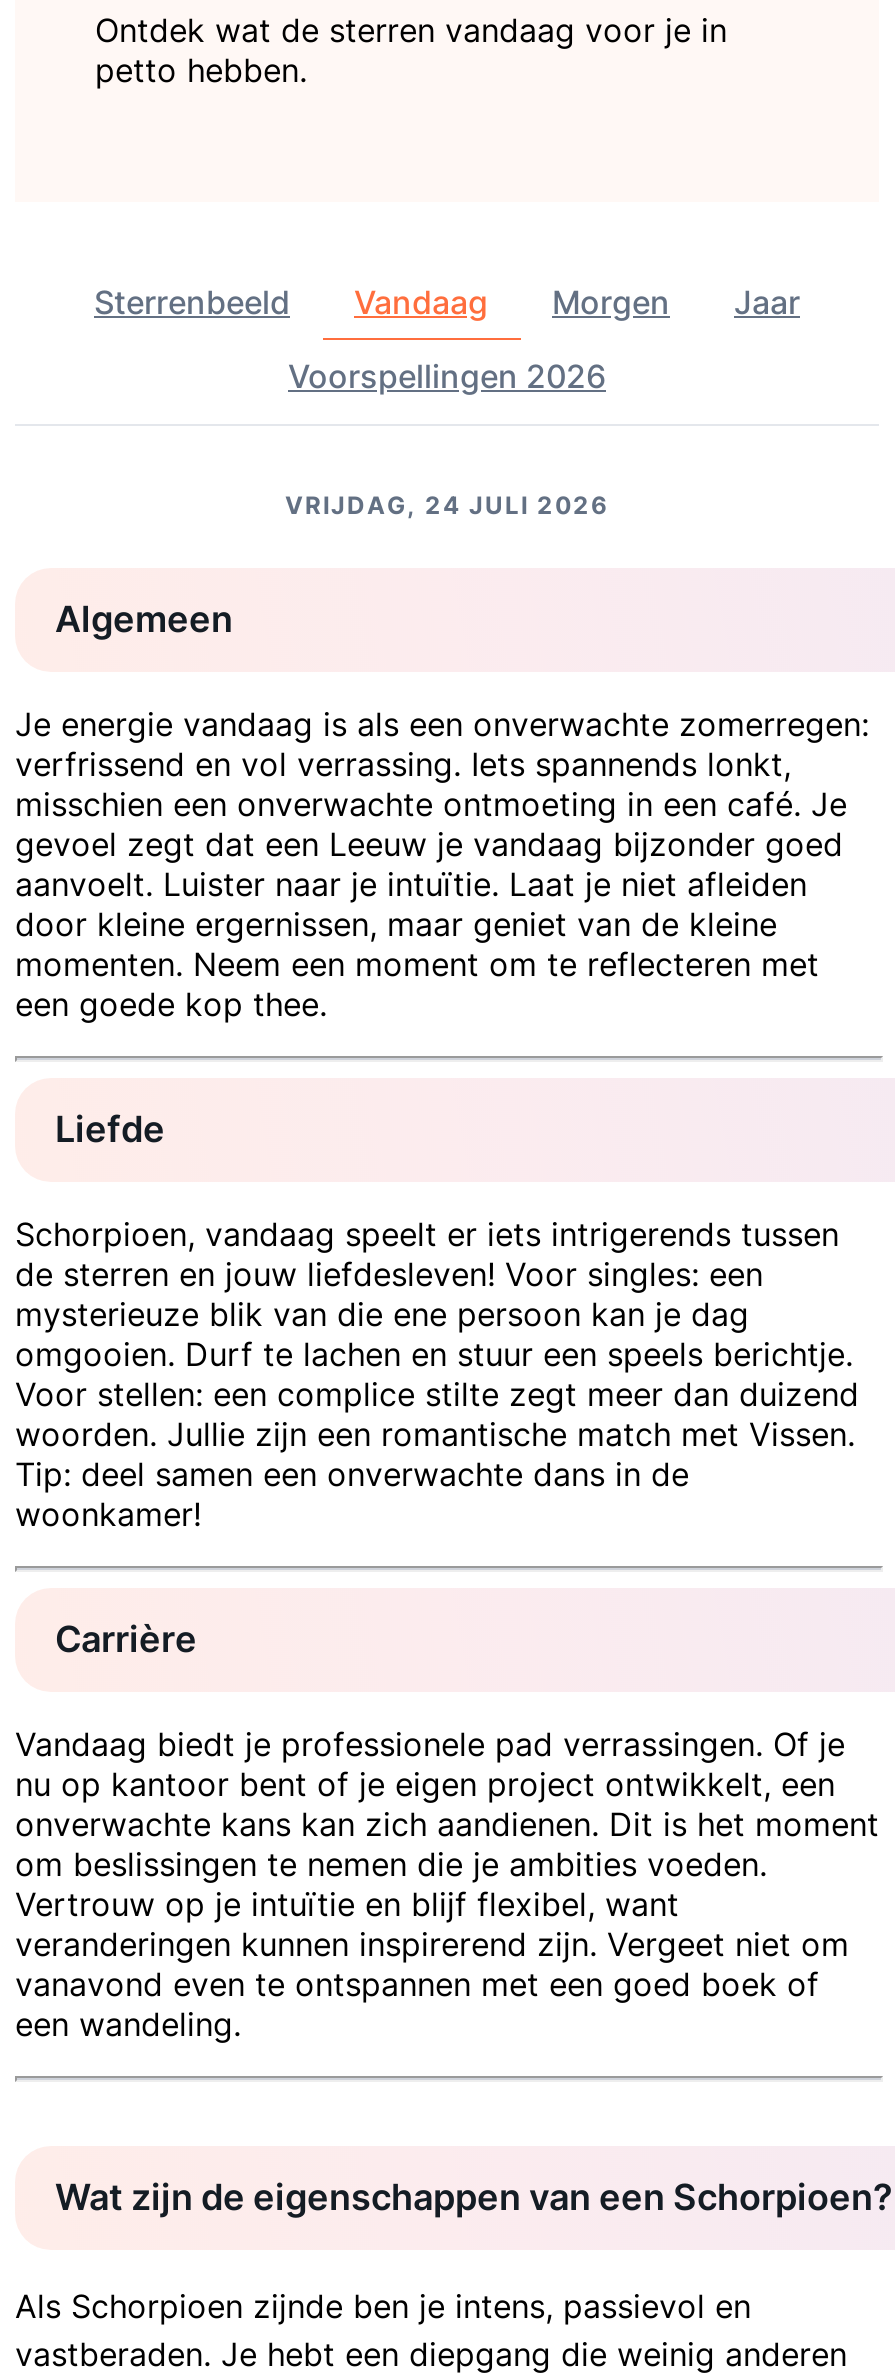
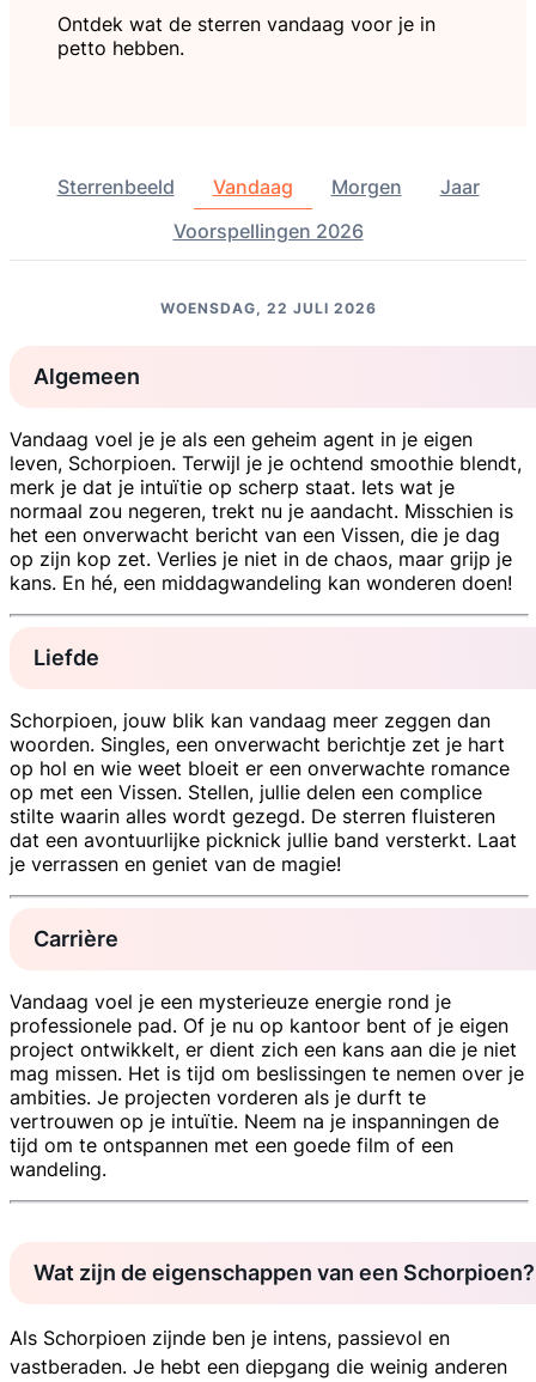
[285,491,609,521] VRIJDAG, 24 JULI 2026 -> [160,299,376,317] WOENSDAG, 22 JULI 2026
[15,705,869,1025] Je energie vandaag is als een onverwachte zomerregen: | verfrissend en vol verrassing. Iets spannends lonkt, | misschien een onverwachte ontmoeting in een café. Je | gevoel zegt dat een Leeuw je vandaag bijzonder goed | aanvoelt. Luister naar je intuïtie. Laat je niet afleiden | door kleine ergernissen, maar geniet van de kleine | momenten. Neem een moment om te reflecteren met | een goede kop thee. -> [10,428,522,595] Vandaag voel je je als een geheim agent in je eigen | leven, Schorpioen. Terwijl je je ochtend smoothie blendt, | merk je dat je intuïtie op scherp staat. Iets wat je | normaal zou negeren, trekt nu je aandacht. Misschien is | het een onverwacht bericht van een Vissen, die je dag | op zijn kop zet. Verlies je niet in de chaos, maar grijp je | kans. En hé, een middagwandeling kan wonderen doen!
[15,1215,859,1535] Schorpioen, vandaag speelt er iets intrigerends tussen | de sterren en jouw liefdesleven! Voor singles: een | mysterieuze blik van die ene persoon kan je dag | omgooien. Durf te lachen en stuur een speels berichtje. | Voor stellen: een complice stilte zegt meer dan duizend | woorden. Jullie zijn een romantische match met Vissen. | Tip: deel samen een onverwachte dans in de | woonkamer! -> [10,709,517,876] Schorpioen, jouw blik kan vandaag meer zeggen dan | woorden. Singles, een onverwacht berichtje zet je hart | op hol en wie weet bloeit er een onverwachte romance | op met een Vissen. Stellen, jullie delen een complice | stilte waarin alles wordt gezegd. De sterren fluisteren | dat een avontuurlijke picknick jullie band versterkt. Laat | je verrassen en geniet van de magie!
[15,1725,879,2045] Vandaag biedt je professionele pad verrassingen. Of je | nu op kantoor bent of je eigen project ontwikkelt, een | onverwachte kans kan zich aandienen. Dit is het moment | om beslissingen te nemen die je ambities voeden. | Vertrouw op je intuïtie en blijf flexibel, want | veranderingen kunnen inspirerend zijn. Vergeet niet om | vanavond even te ontspannen met een goed boek of | een wandeling. -> [10,990,524,1181] Vandaag voel je een mysterieuze energie rond je | professionele pad. Of je nu op kantoor bent of je eigen | project ontwikkelt, er dient zich een kans aan die je niet | mag missen. Het is tijd om beslissingen te nemen over je | ambities. Je projecten vorderen als je durft te | vertrouwen op je intuïtie. Neem na je inspanningen de | tijd om te ontspannen met een goede film of een | wandeling.

